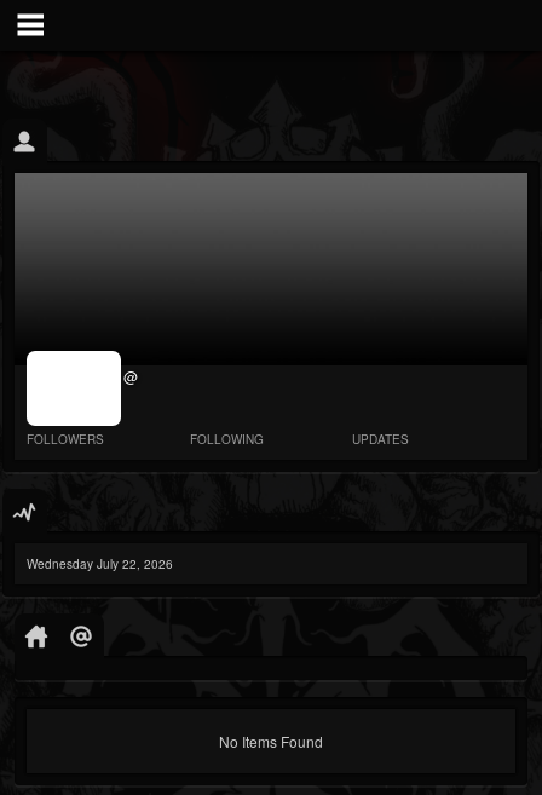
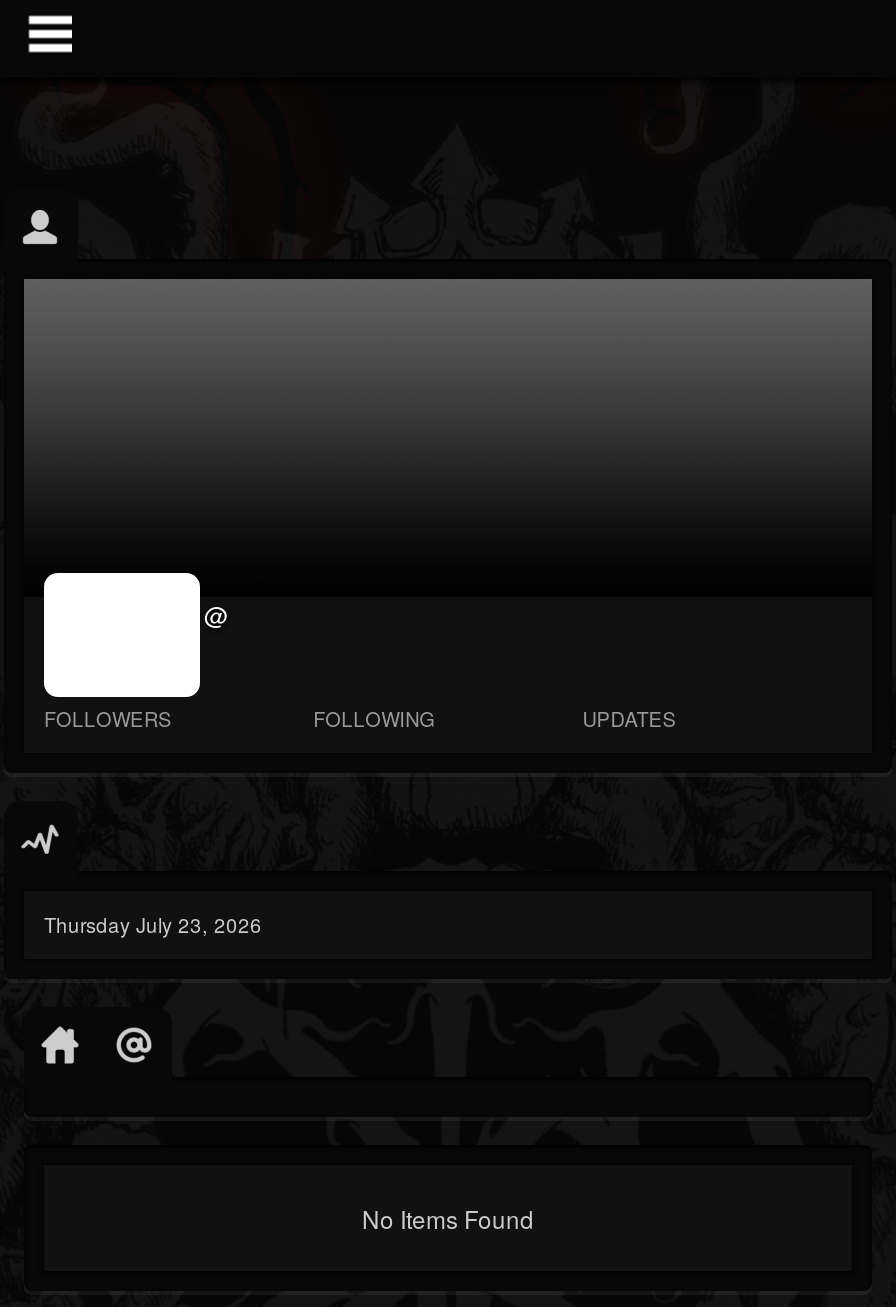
[27,555,173,572] Wednesday July 22, 2026 -> [44,911,262,939] Thursday July 23, 2026

